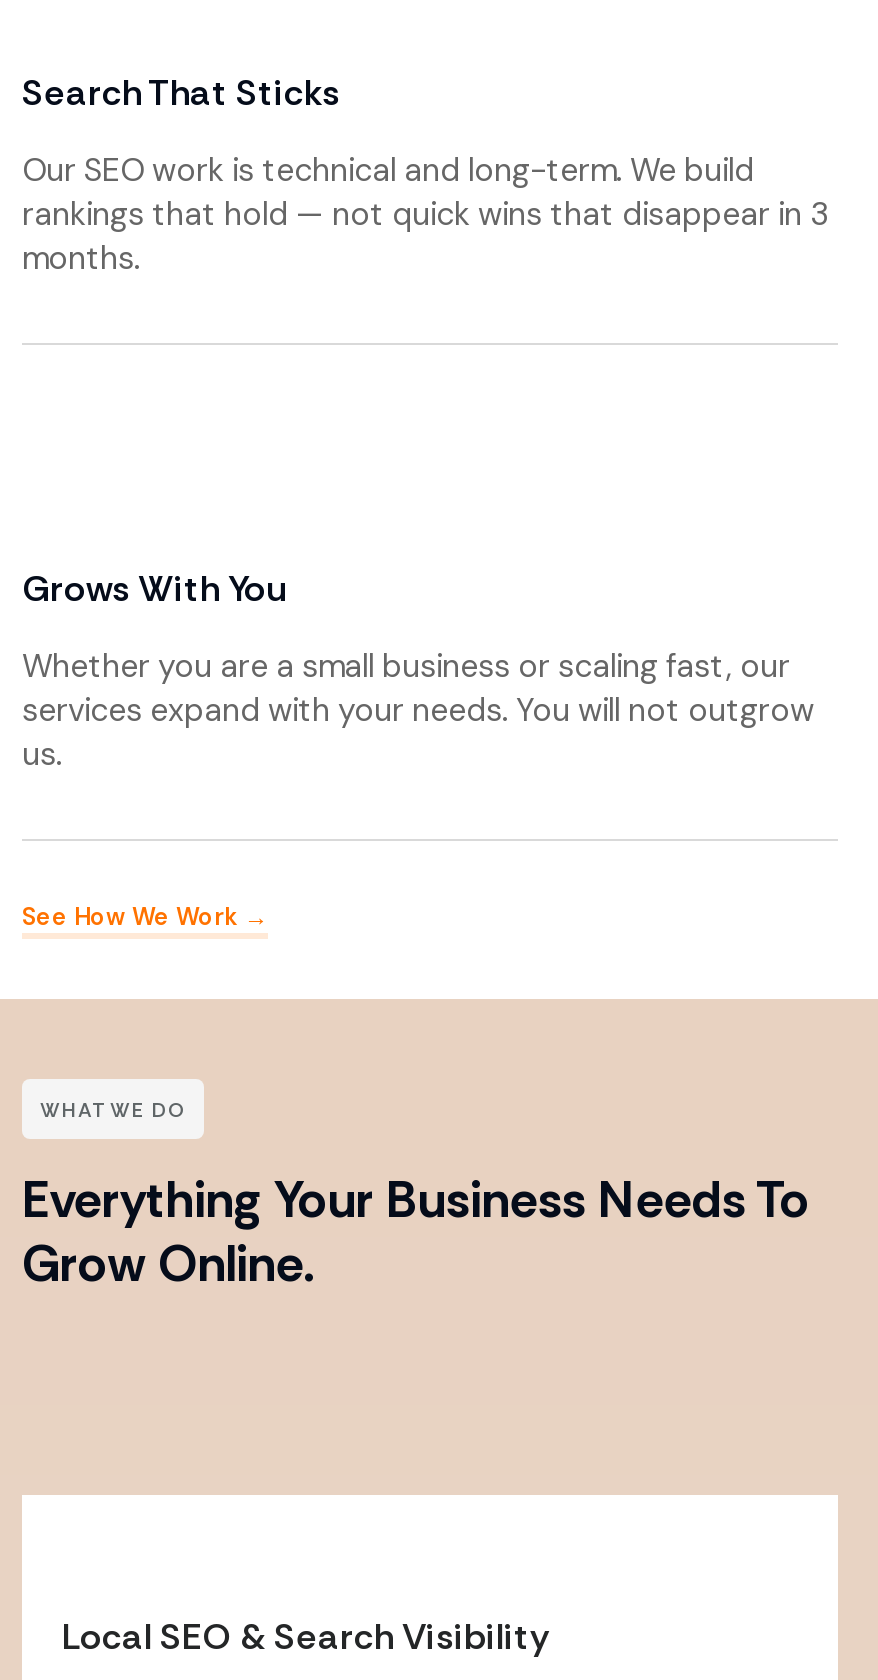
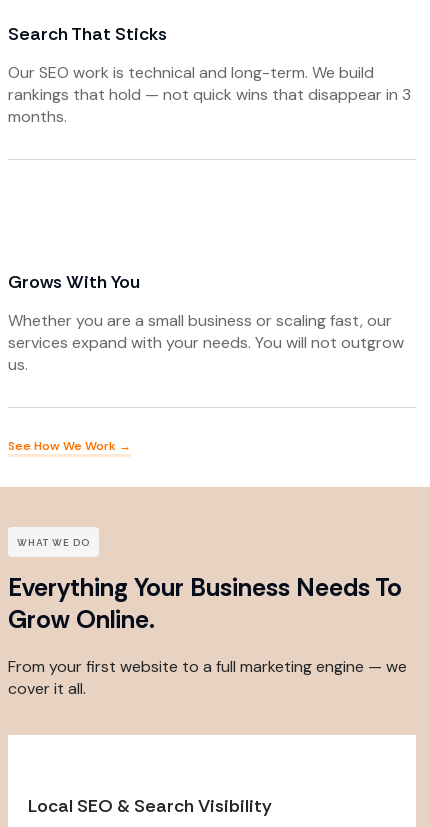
none -> [8,656,407,699] From your first website to a full marketing engine — we | cover it all.

